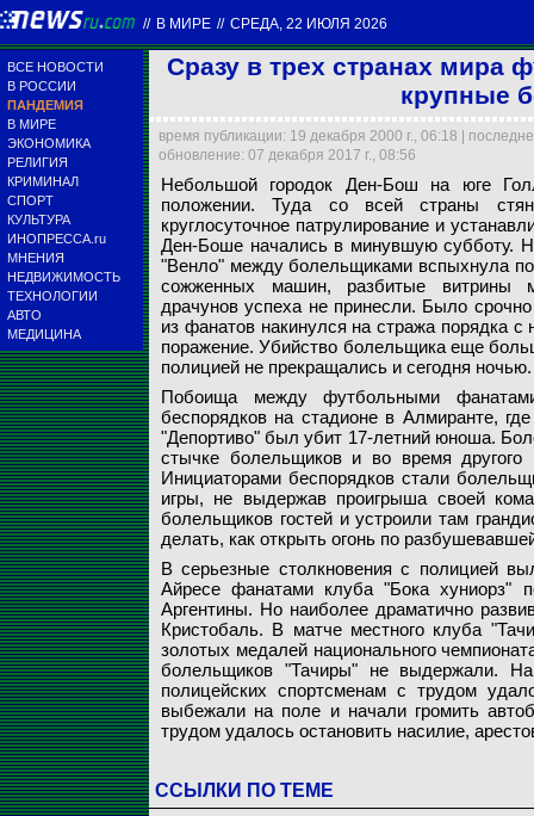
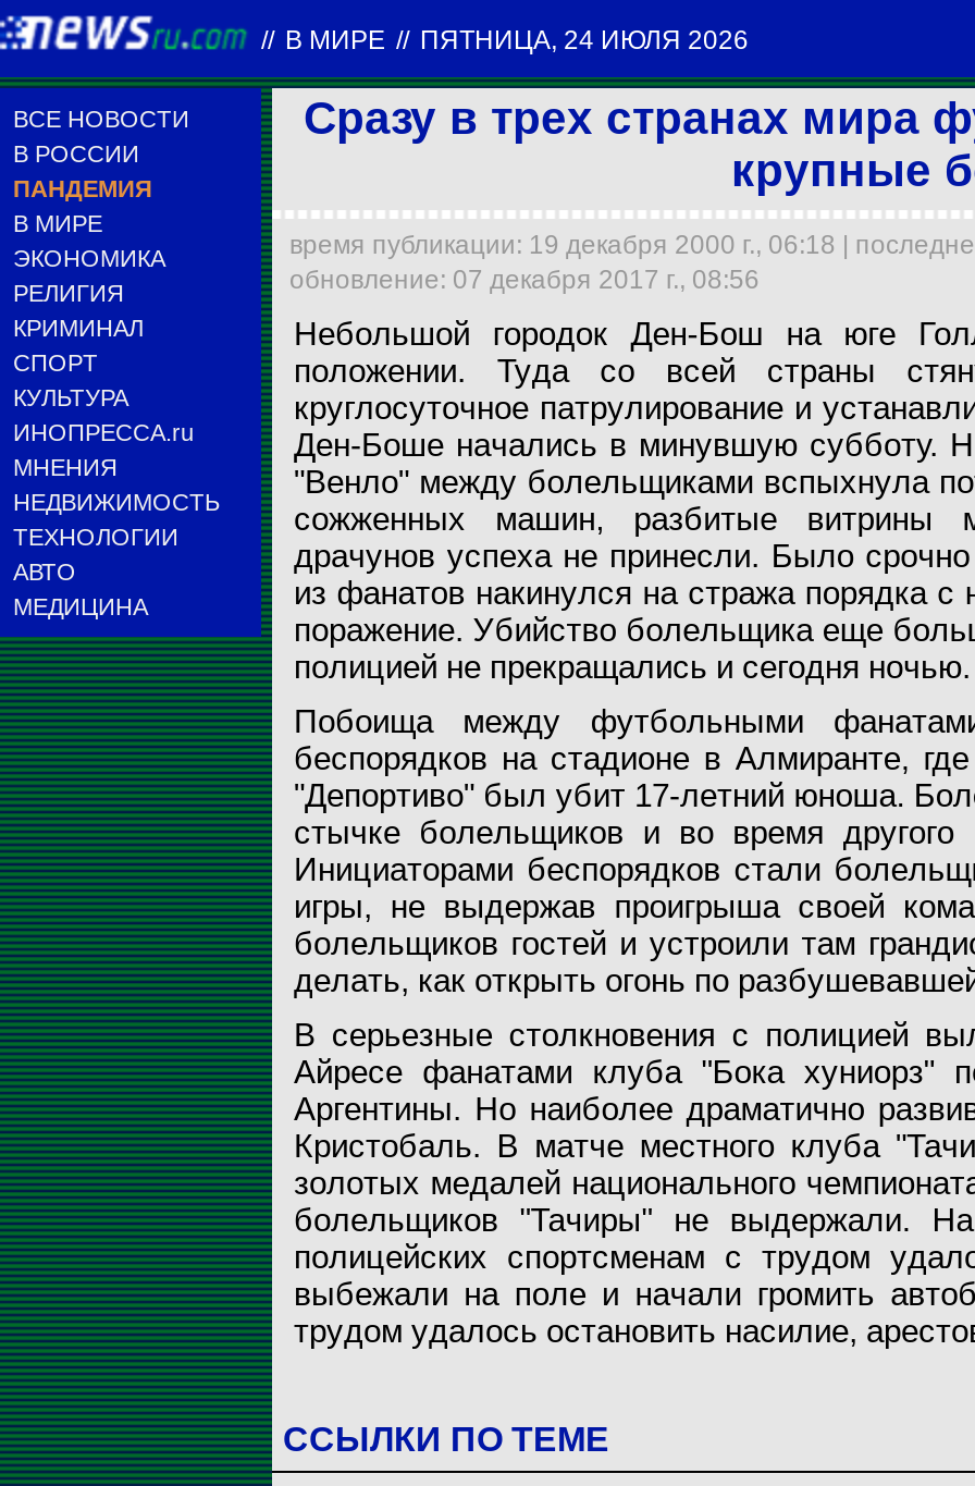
[143,15,387,32] // В МИРЕ // СРЕДА, 22 ИЮЛЯ 2026 -> [261,24,749,54] // В МИРЕ // ПЯТНИЦА, 24 ИЮЛЯ 2026

